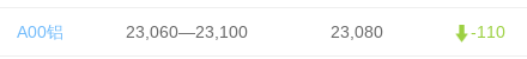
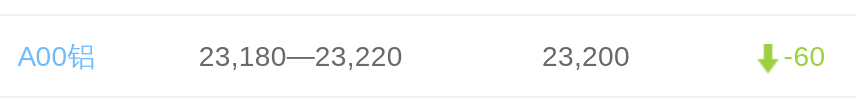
[126,22,248,41] 23,060—23,100 -> [199,40,403,72] 23,180—23,220
[331,22,384,41] 23,080 -> [542,40,630,72] 23,200
[471,22,506,41] -110 -> [784,40,826,72] -60

